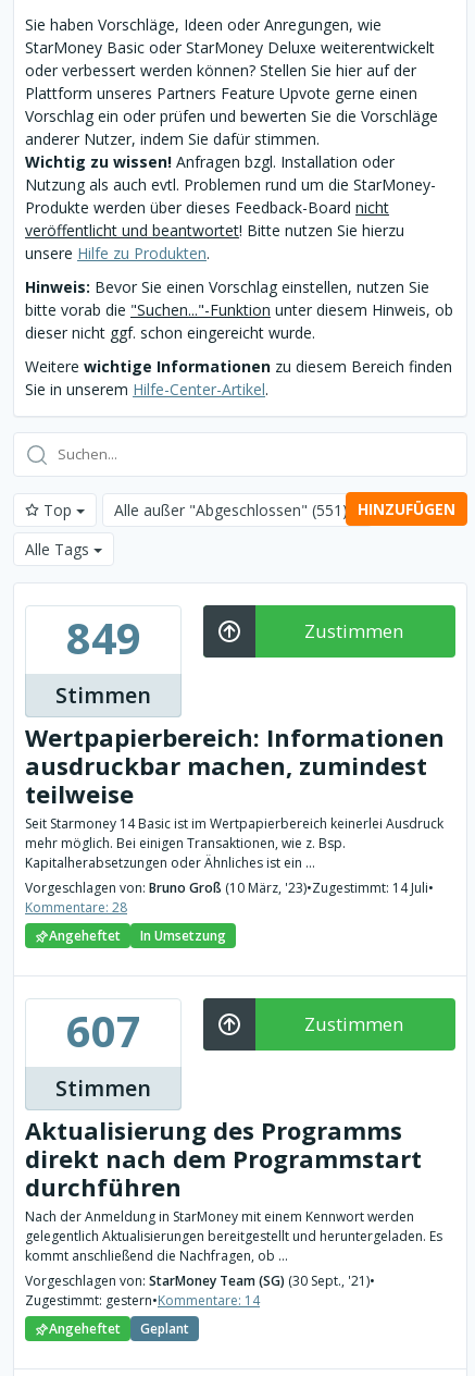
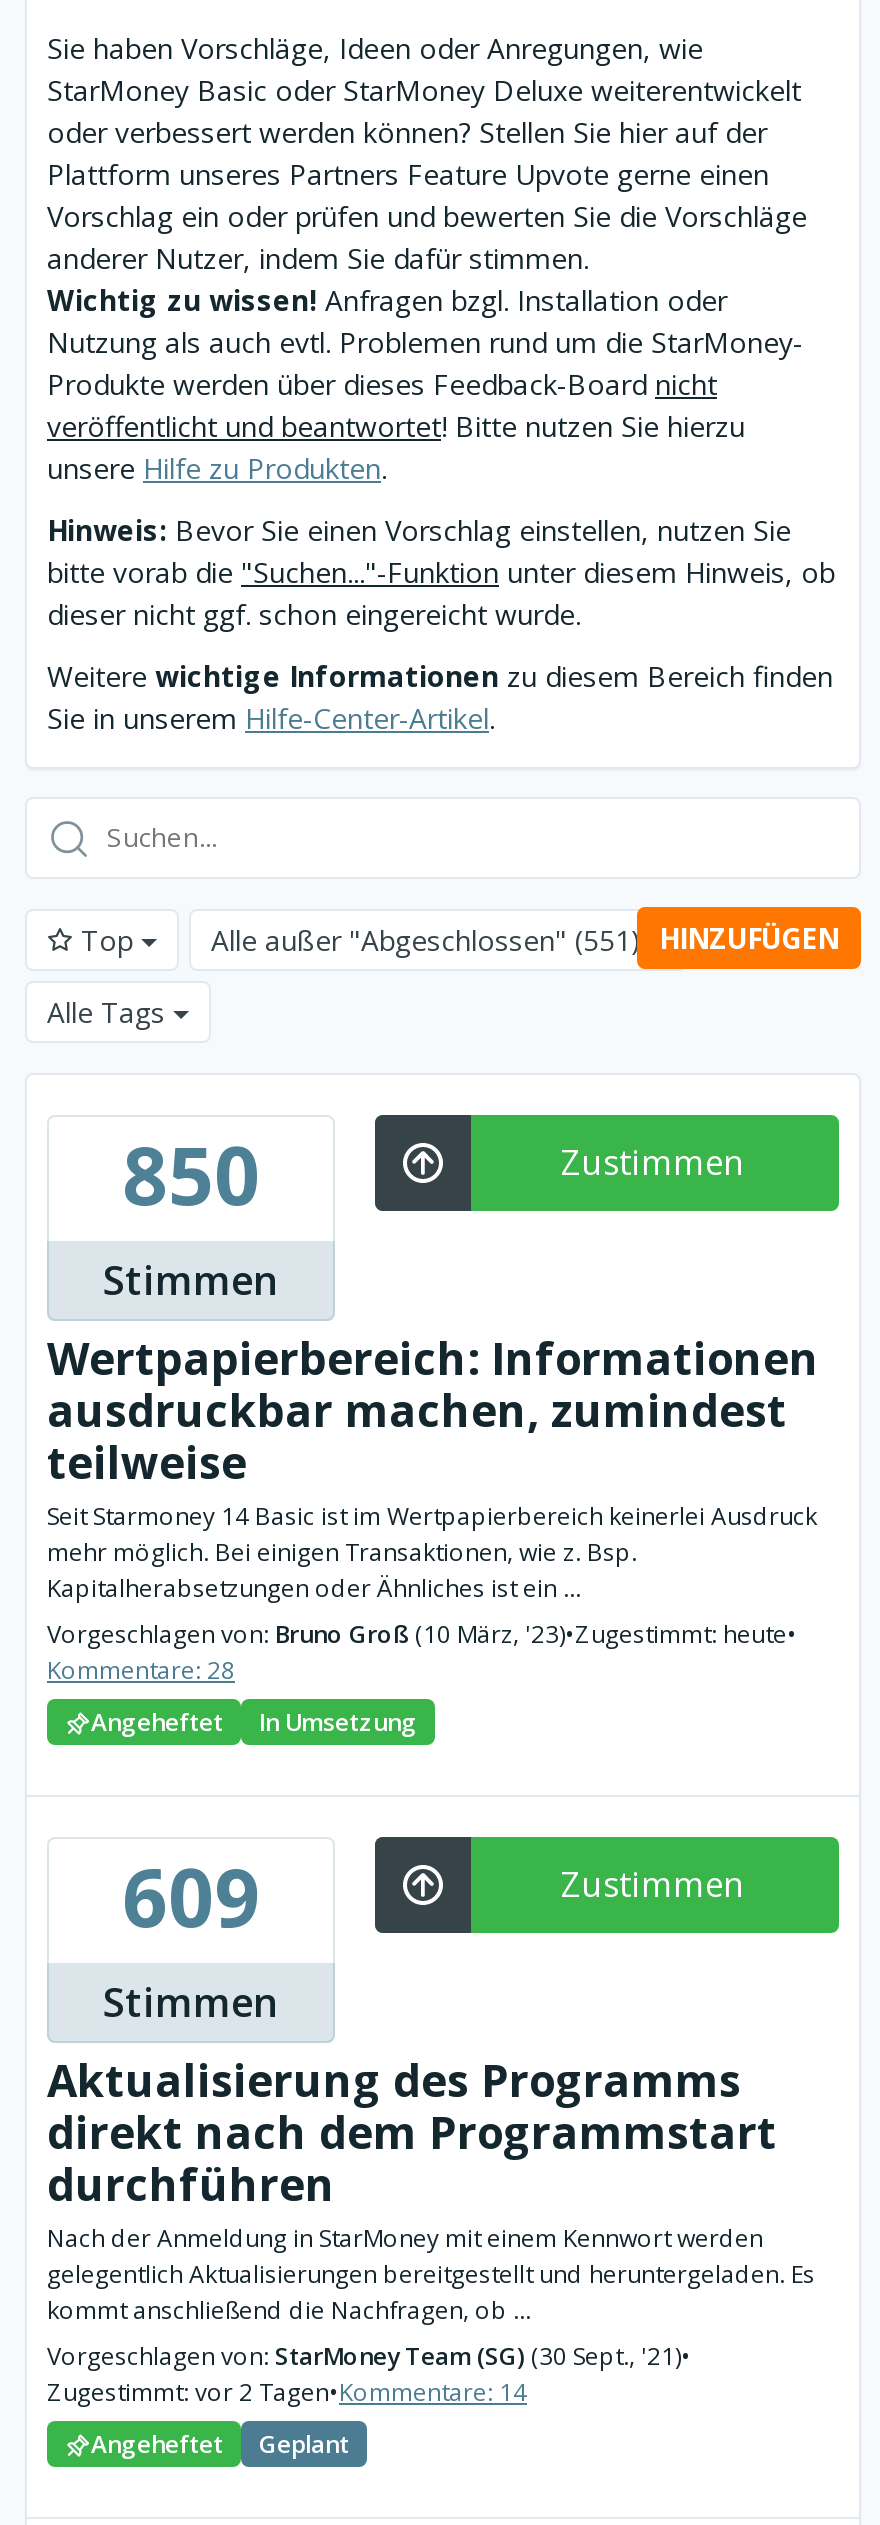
[66,607,141,667] 849 -> [122,1119,260,1229] 850
[25,879,434,897] Vorgeschlagen von: Bruno Groß (10 März, '23)•Zugestimmt: 14 Juli• -> [47,1617,797,1651] Vorgeschlagen von: Bruno Groß (10 März, '23)•Zugestimmt: heute•
[66,1000,141,1060] 607 -> [122,1841,260,1951] 609
[25,1291,260,1310] Zugestimmt: gestern•Kommentare: 14 -> [47,2375,527,2409] Zugestimmt: vor 2 Tagen•Kommentare: 14

